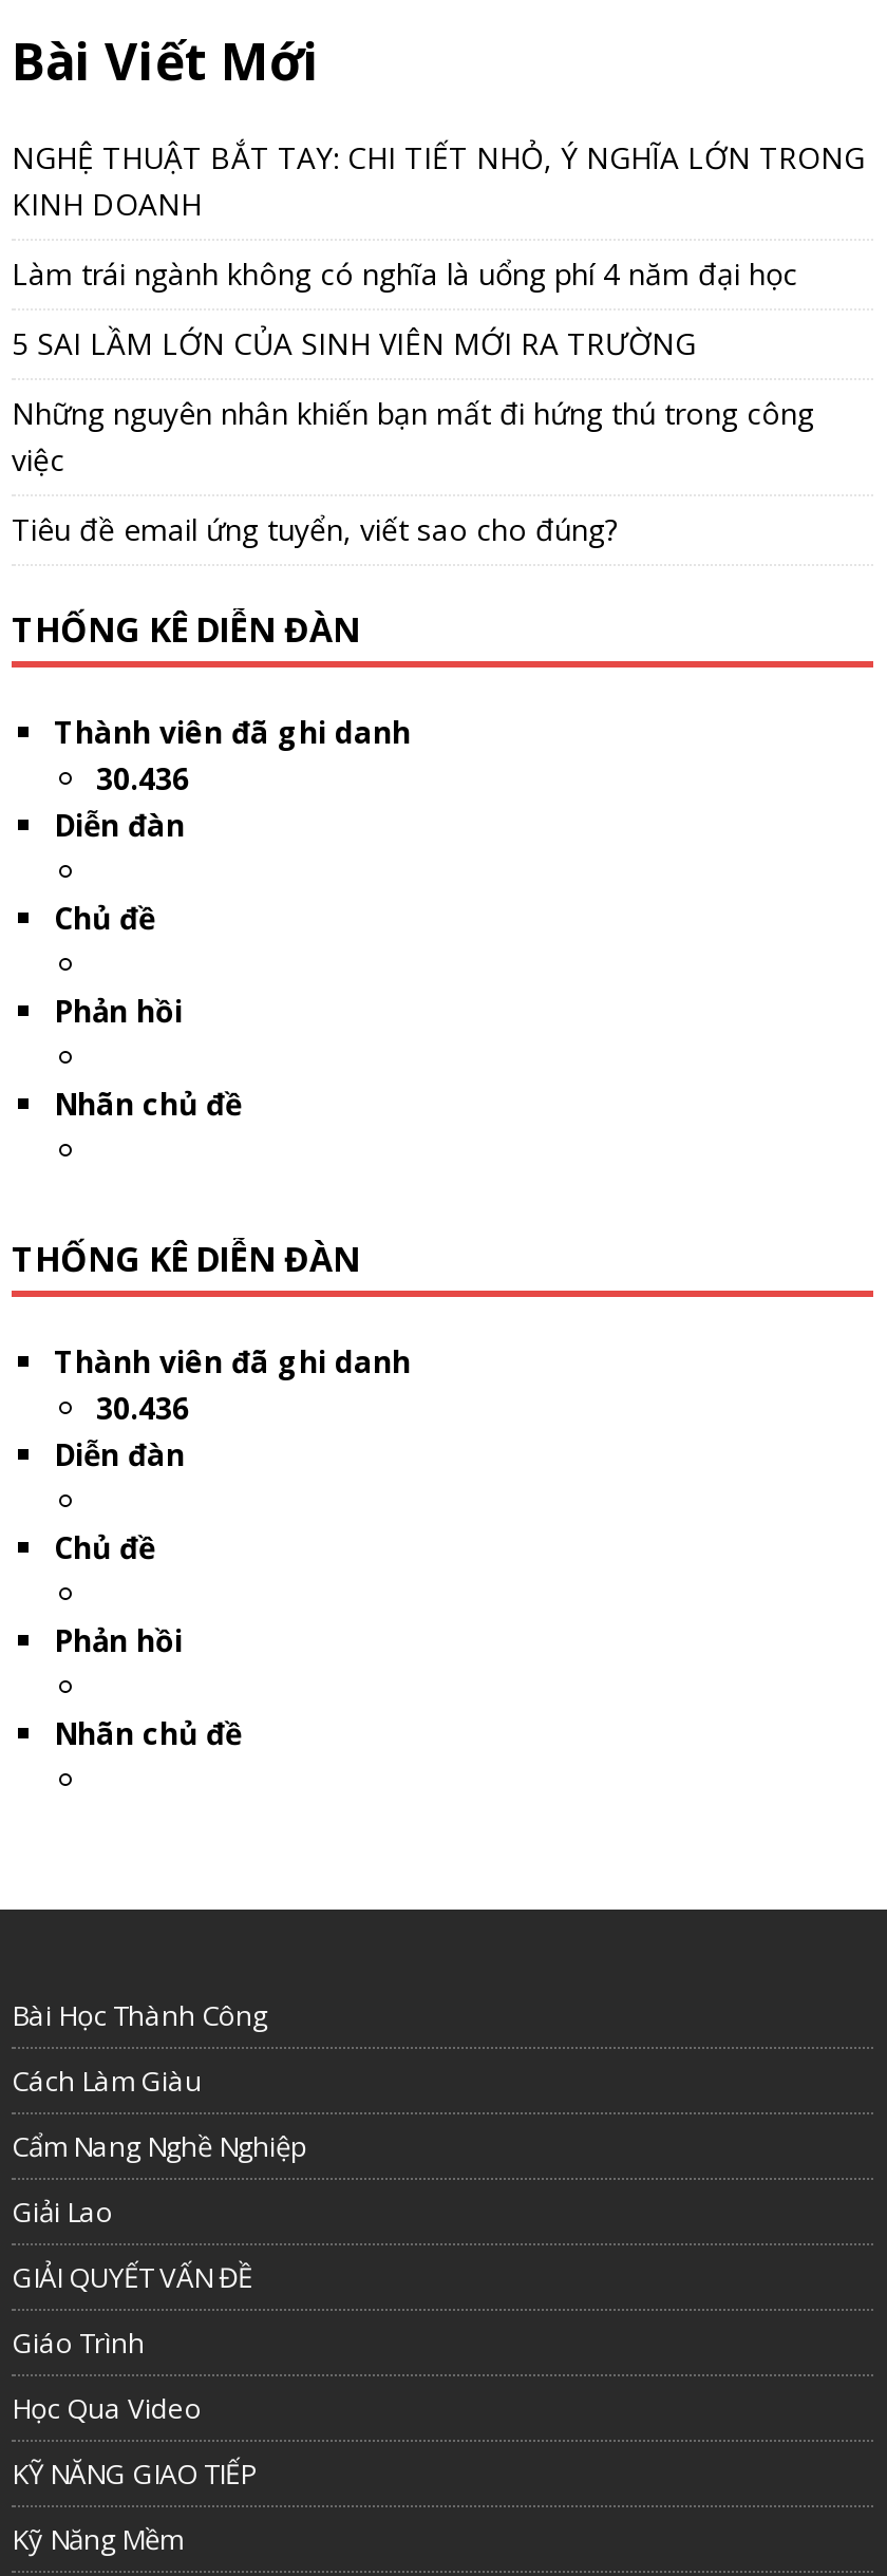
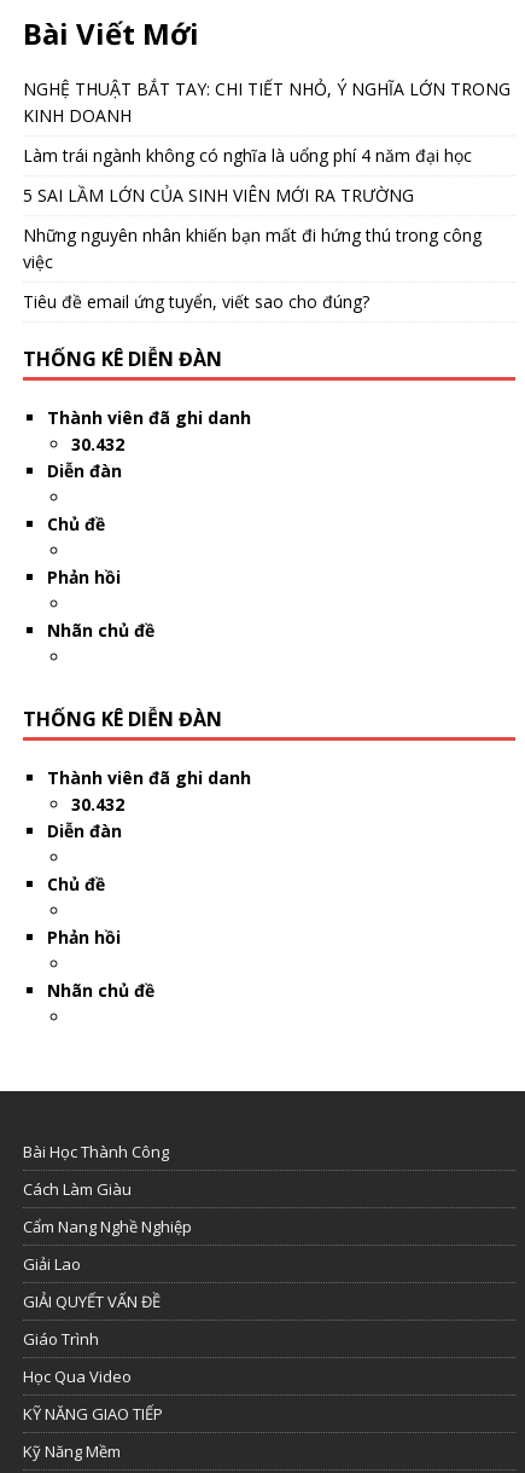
[96,758,189,798] 30.436 -> [71,432,124,455] 30.432
[96,1387,189,1428] 30.436 -> [71,792,124,815] 30.432

